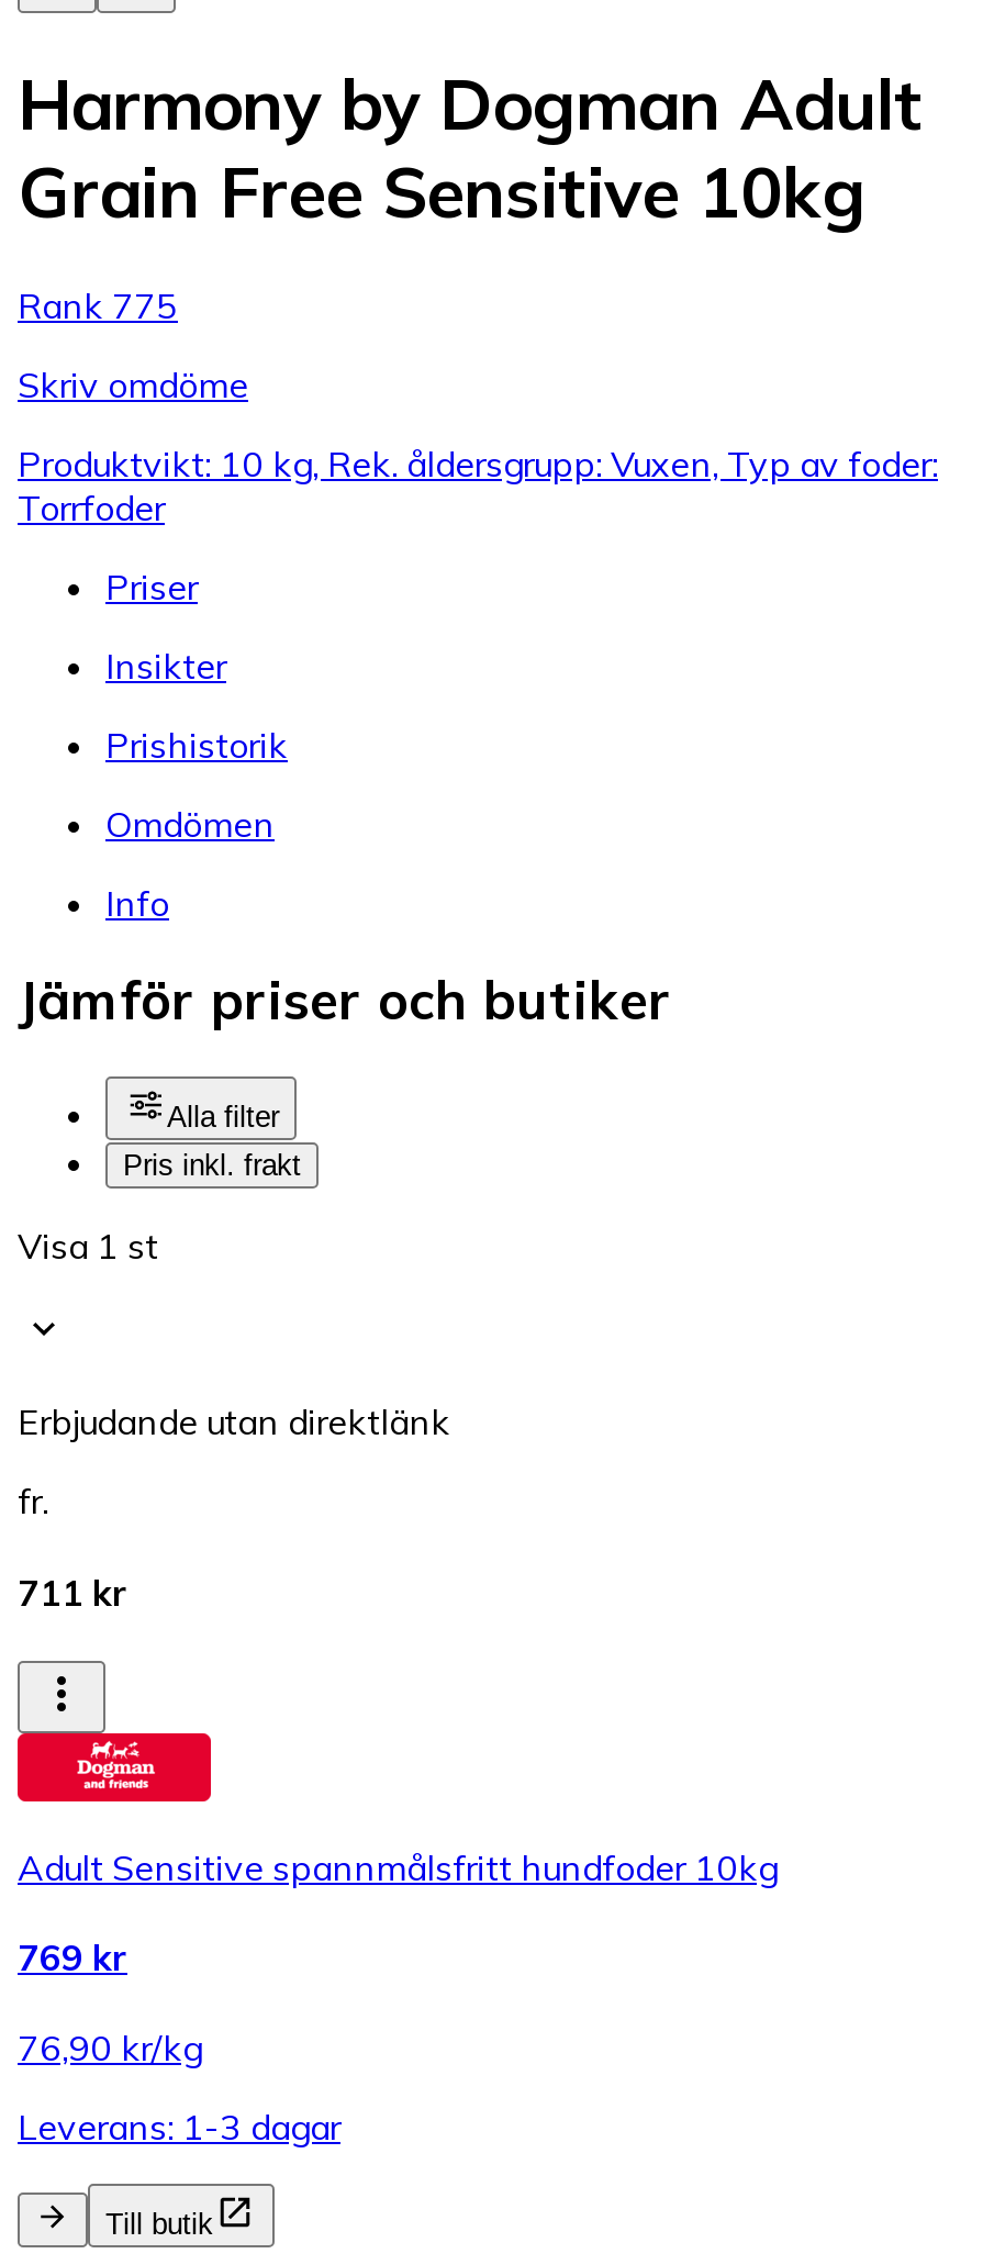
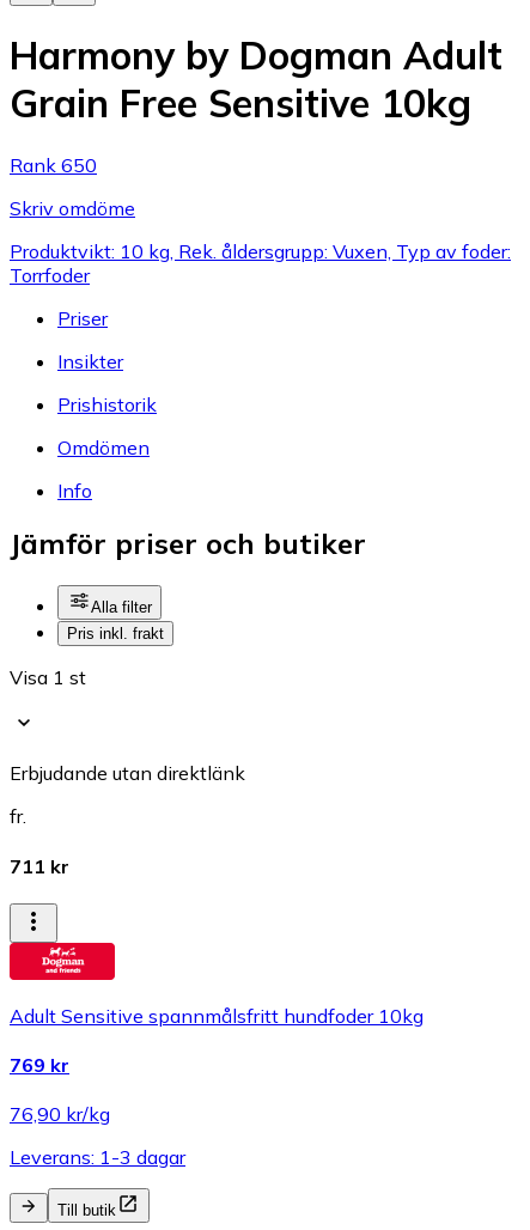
[18,282,178,326] Rank 775 -> [10,153,97,176] Rank 650

